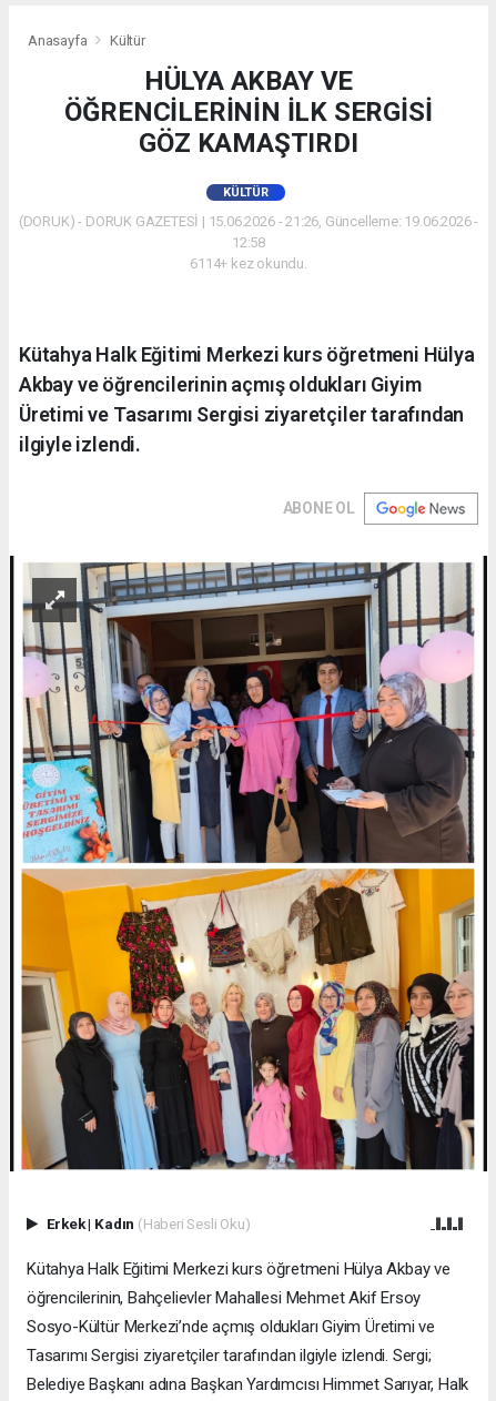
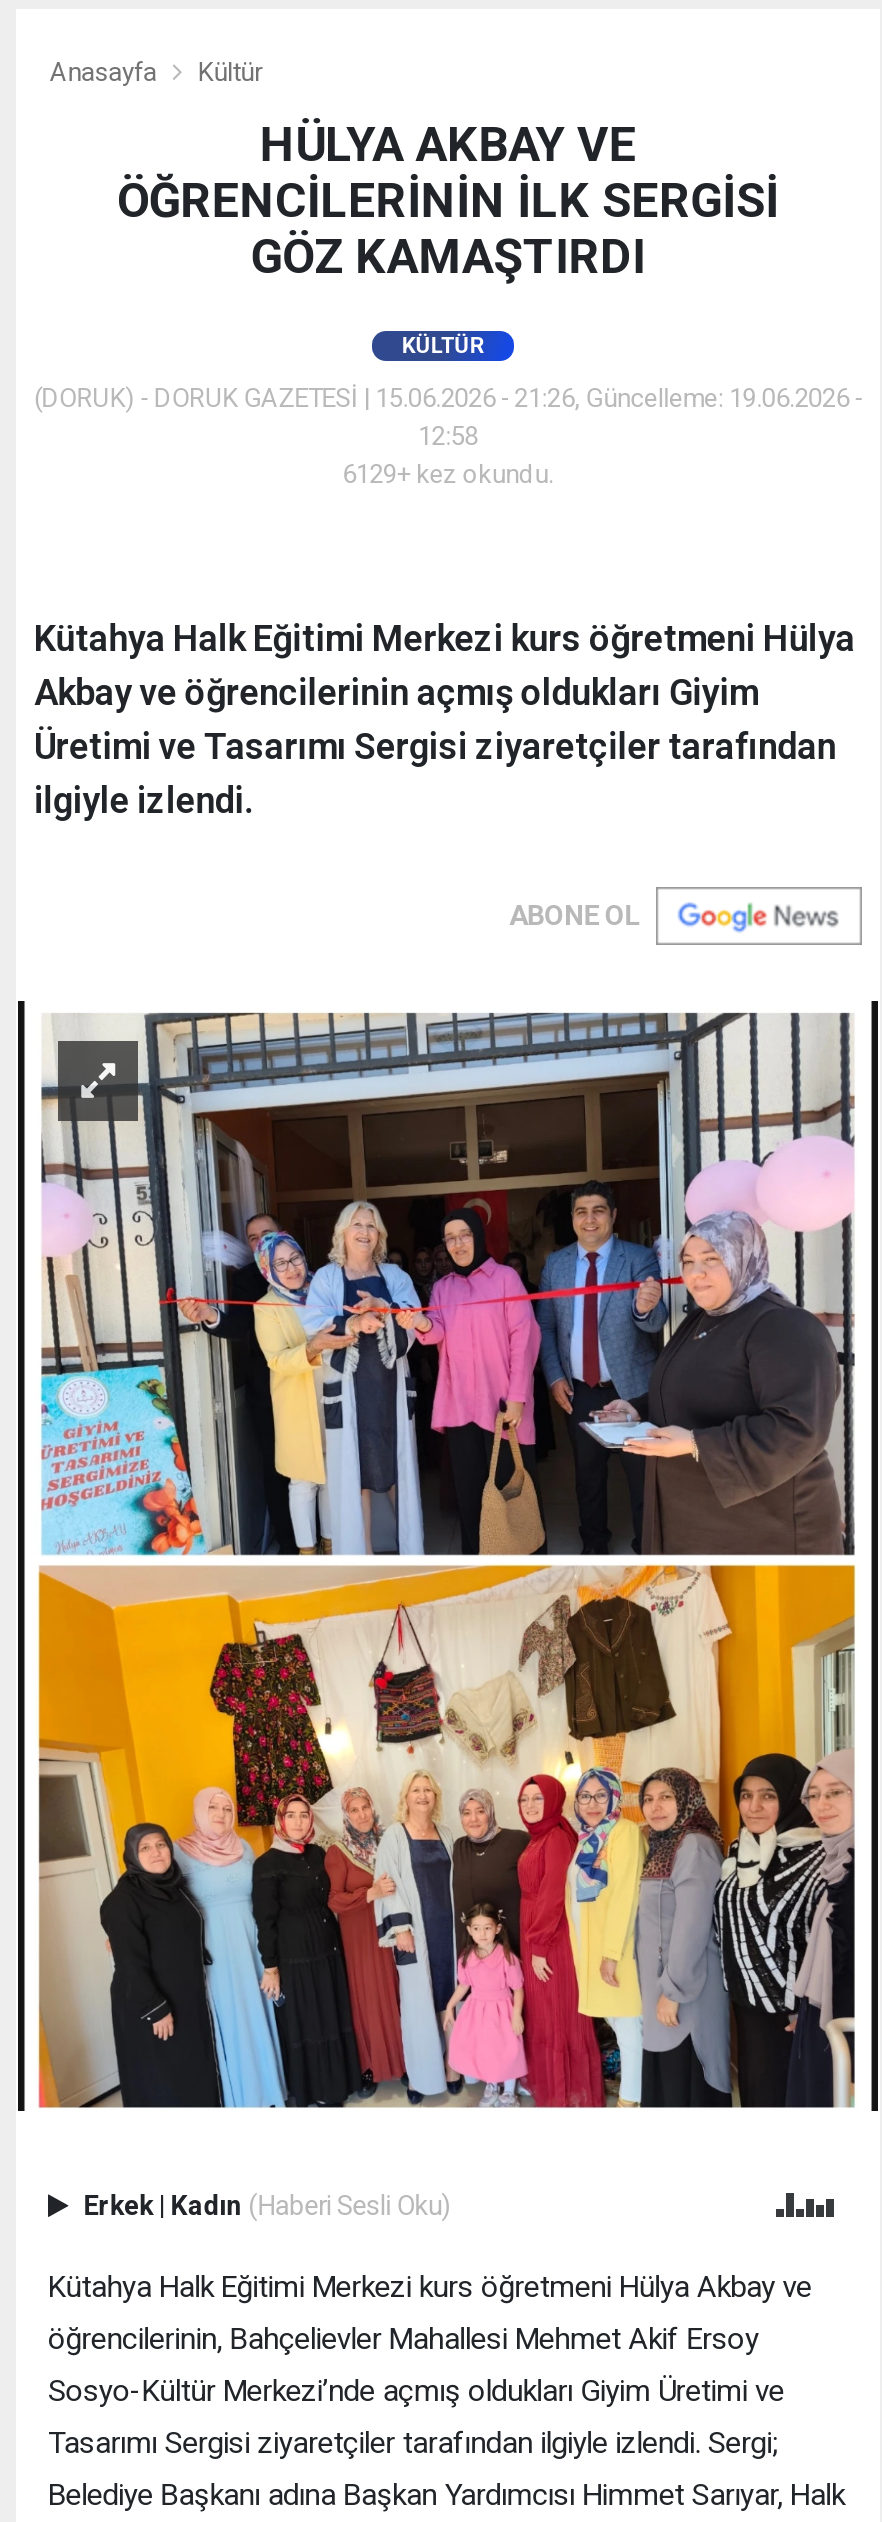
[190,255,307,271] 6114+ kez okundu. -> [342,458,554,488] 6129+ kez okundu.

